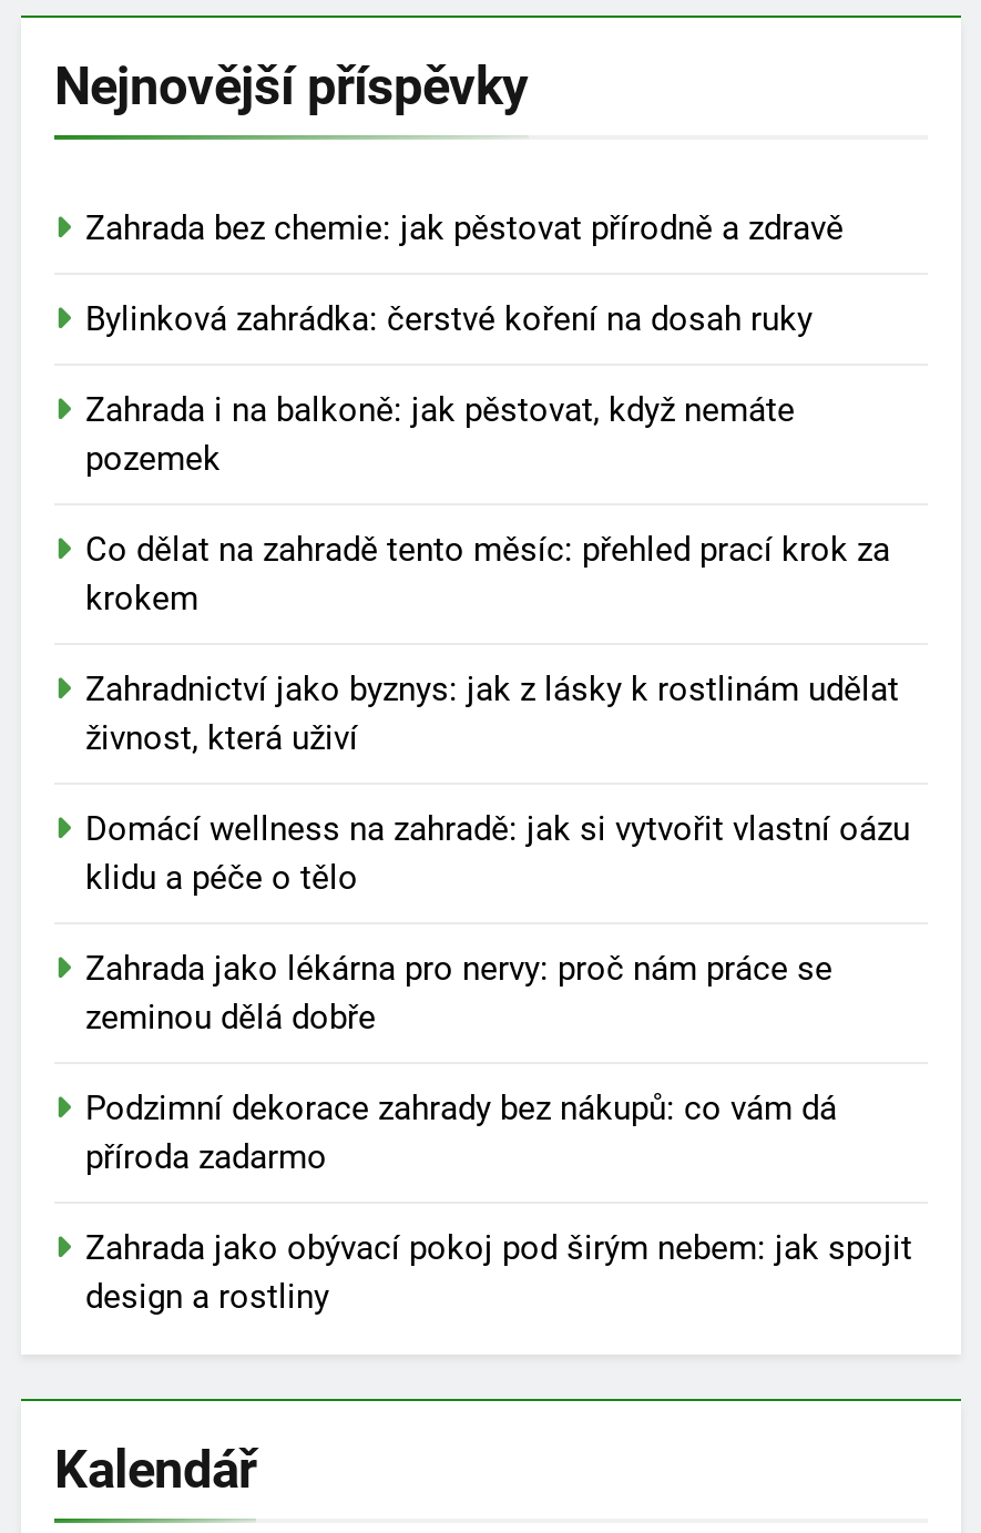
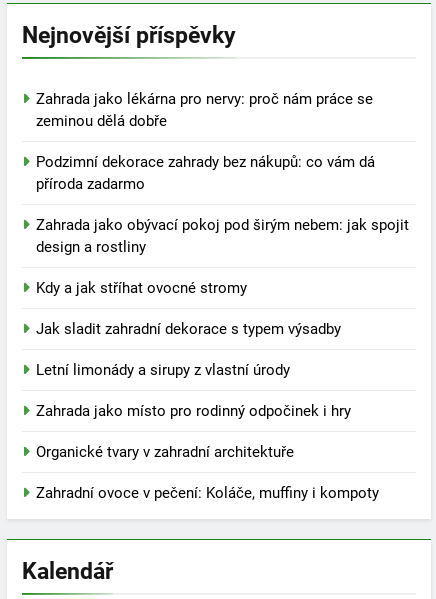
[85,208,910,897] Zahrada bez chemie: jak pěstovat přírodně a zdravě | Bylinková zahrádka: čerstvé koření na dosah ruky | Zahrada i na balkoně: jak pěstovat, když nemáte | pozemek | Co dělat na zahradě tento měsíc: přehled prací krok za | krokem | Zahradnictví jako byznys: jak z lásky k rostlinám udělat | živnost, která uživí | Domácí wellness na zahradě: jak si vytvořit vlastní oázu | klidu a péče o tělo -> none
moved [85,948,912,1316] -> [36,90,409,256]: Zahrada jako lékárna pro nervy: proč nám práce se | zeminou dělá dobře | Podzimní dekorace zahrady bez nákupů: co vám dá | příroda zadarmo | Zahrada jako obývací pokoj pod širým nebem: jak spojit | design a rostliny
none -> [36,279,379,502] Kdy a jak stříhat ovocné stromy | Jak sladit zahradní dekorace s typem výsadby | Letní limonády a sirupy z vlastní úrody | Zahrada jako místo pro rodinný odpočinek i hry | Organické tvary v zahradní architektuře | Zahradní ovoce v pečení: Koláče, muffiny i kompoty

